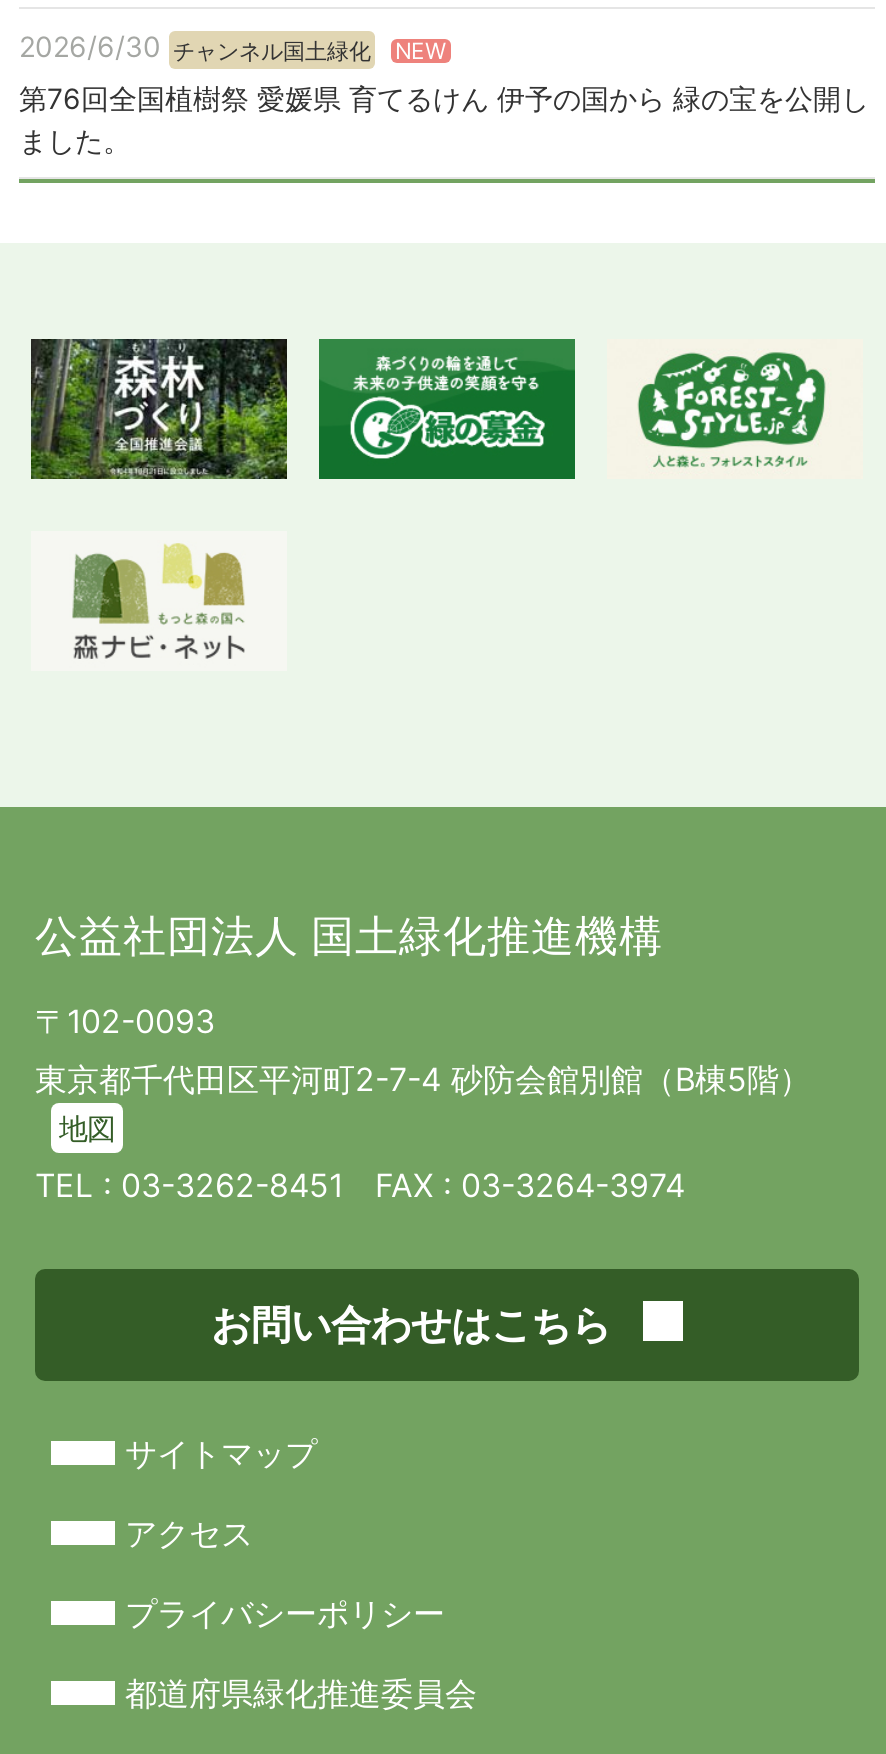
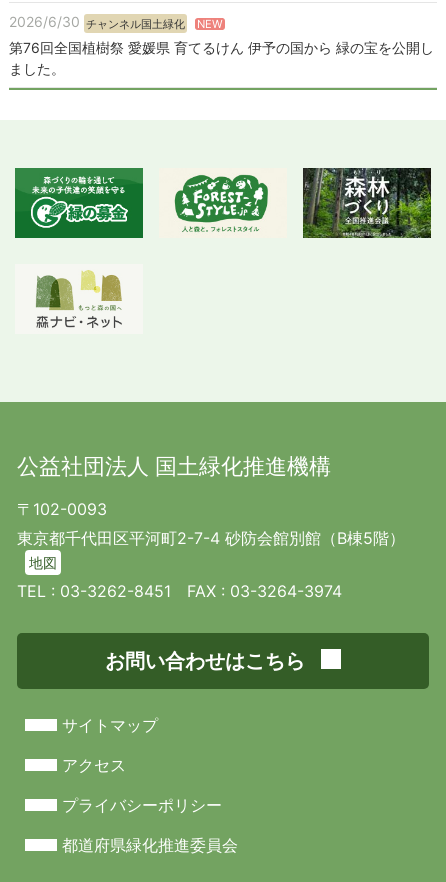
[29,337,289,481] [image] -> [14,167,144,239] [image]
[317,337,577,481] [image] -> [159,168,287,238] [image]
[607,339,863,479] [image] -> [302,167,432,239] [image]

